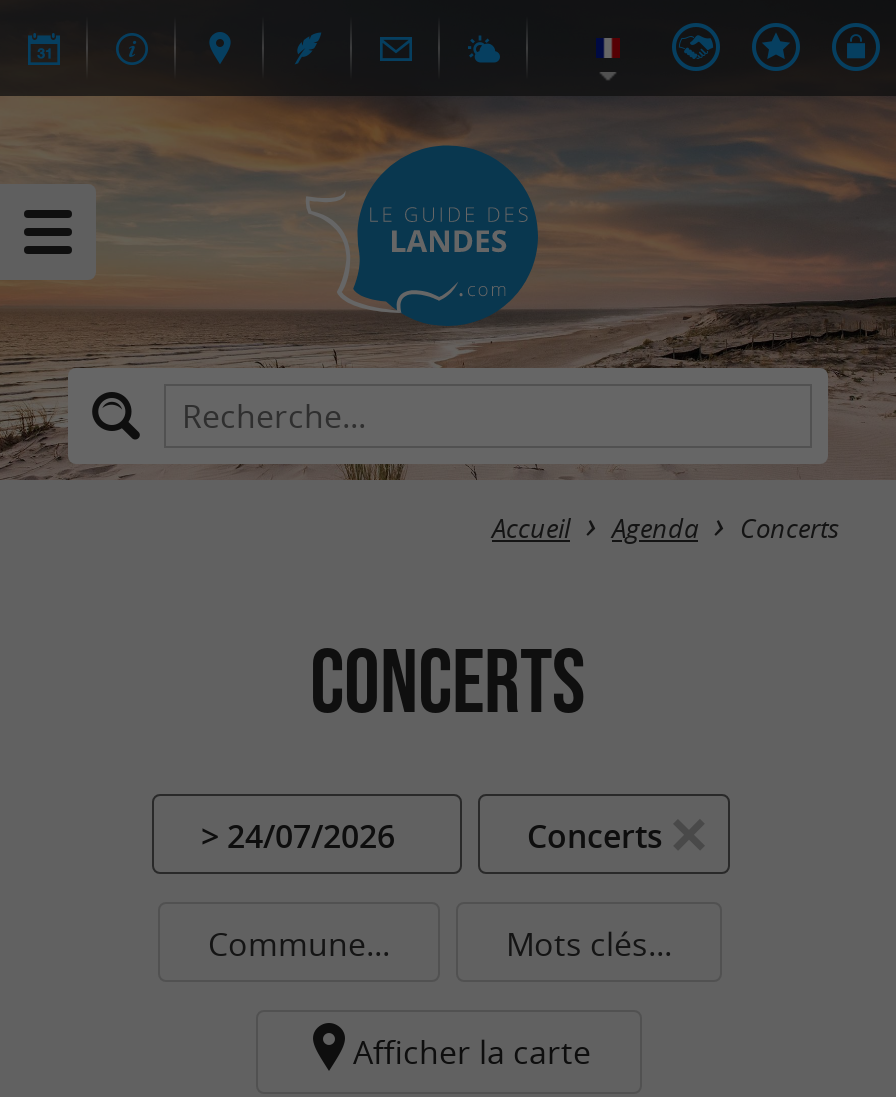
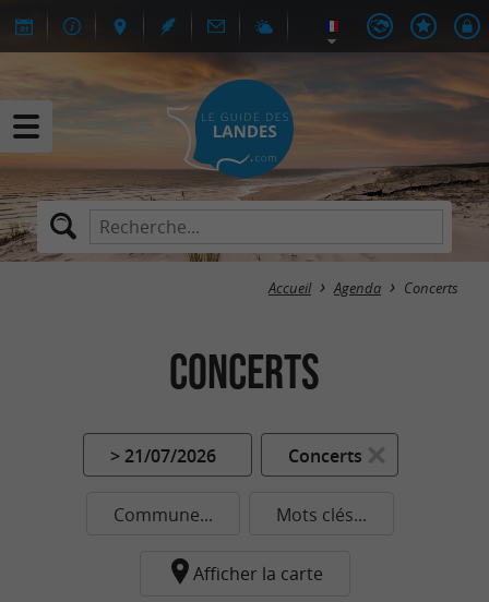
[201,814,395,858] > 24/07/2026 -> [110,444,216,468] > 21/07/2026

